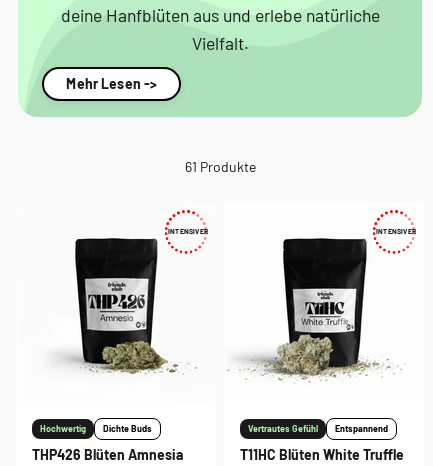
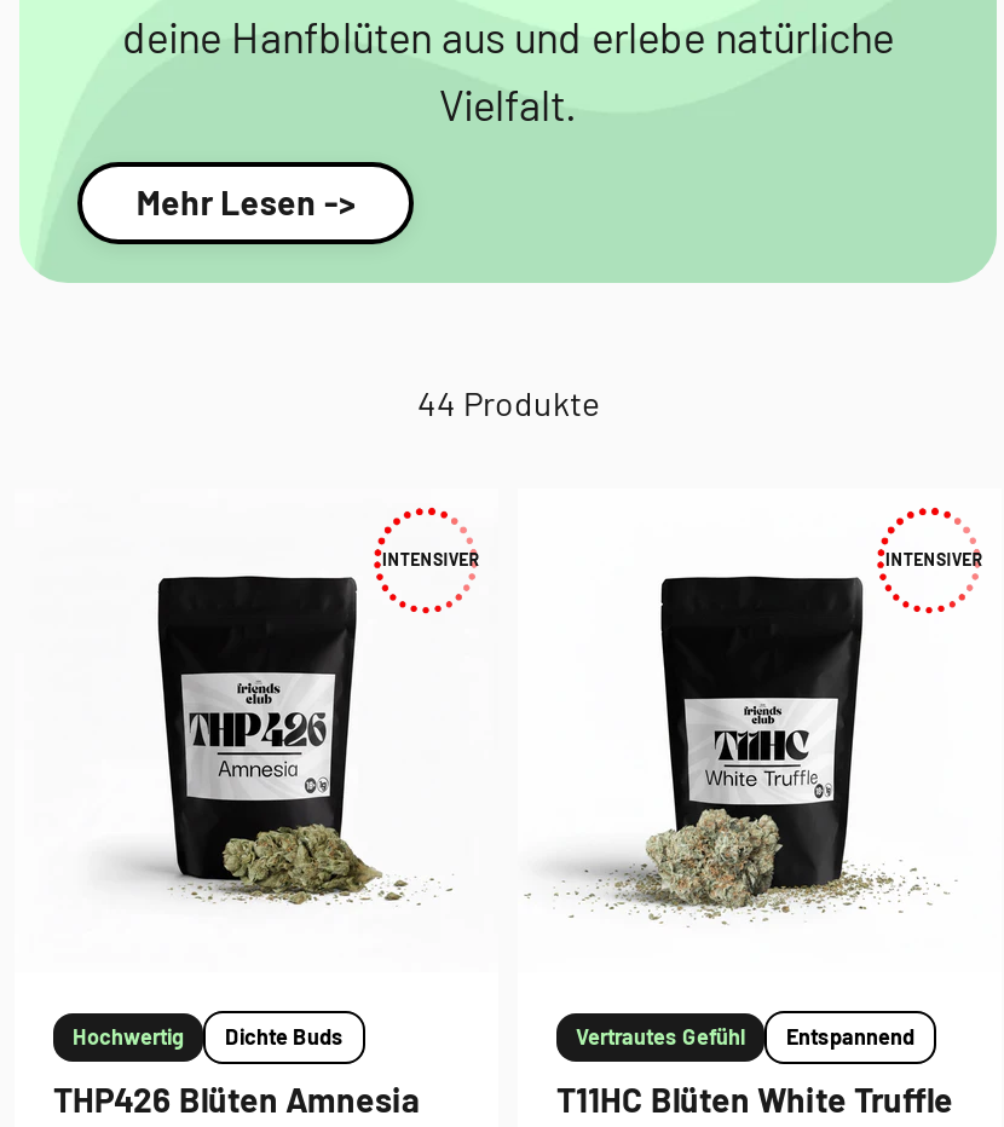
[184,158,255,175] 61 Produkte -> [417,382,599,423] 44 Produkte

